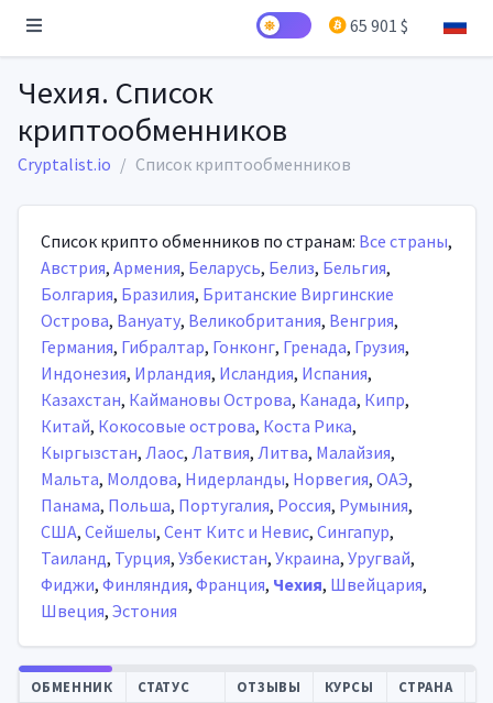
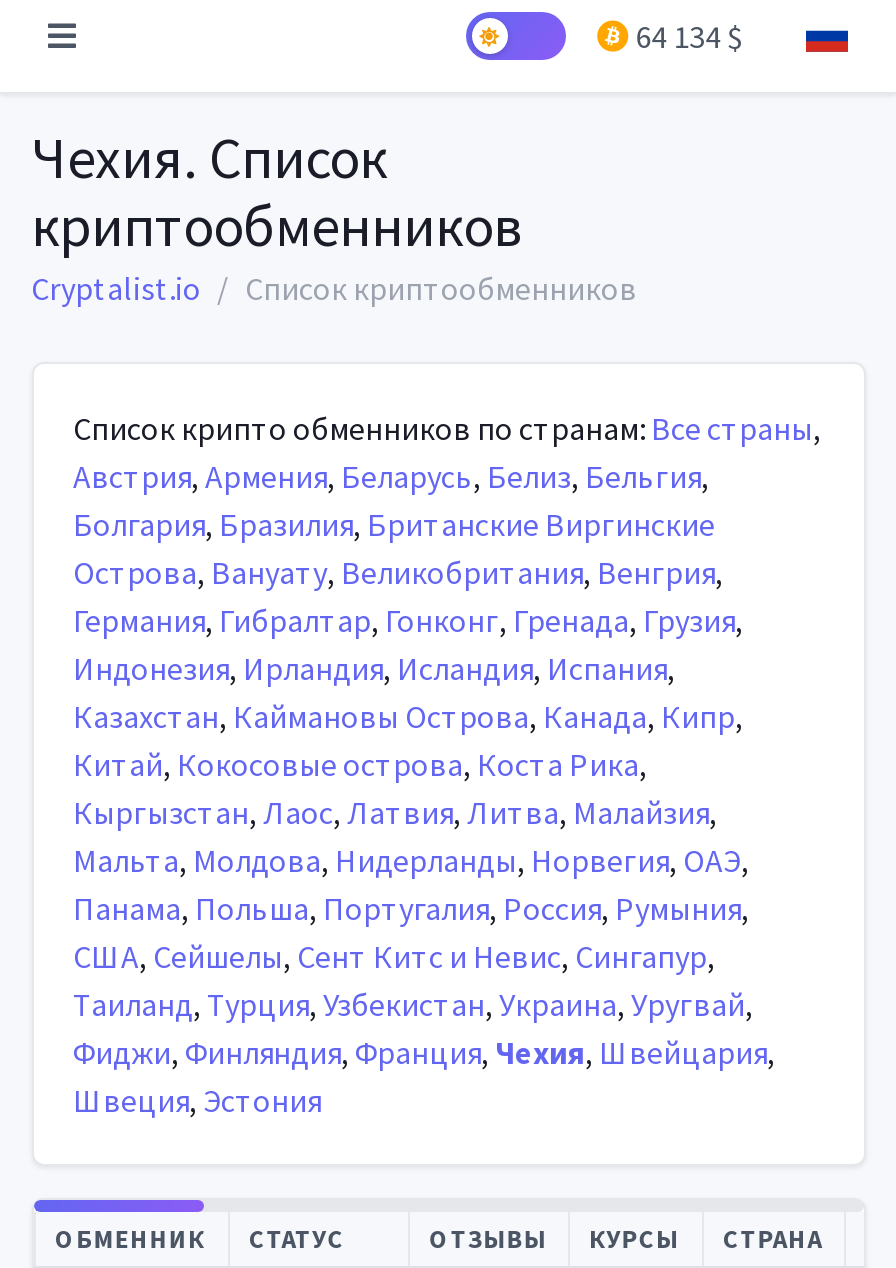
[346,14,408,36] 65 901 $ -> [629,16,741,56] 64 134 $

